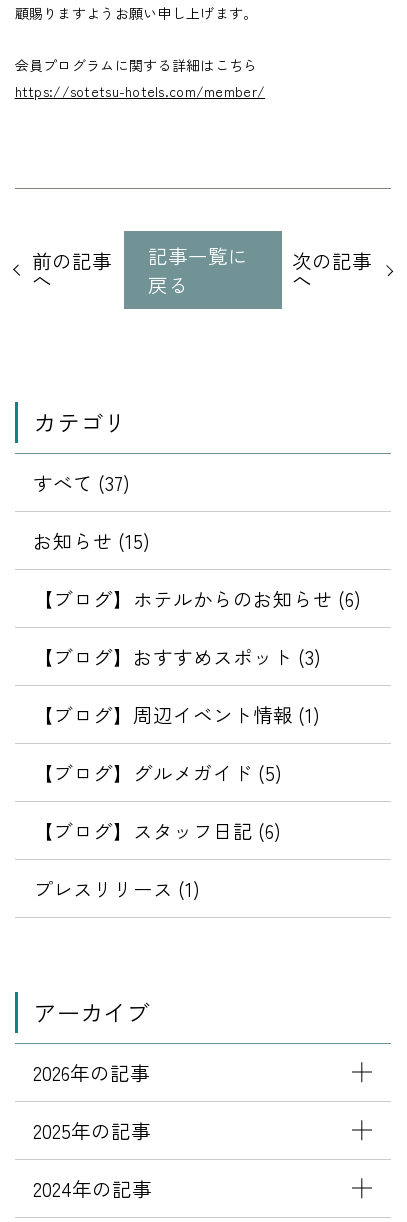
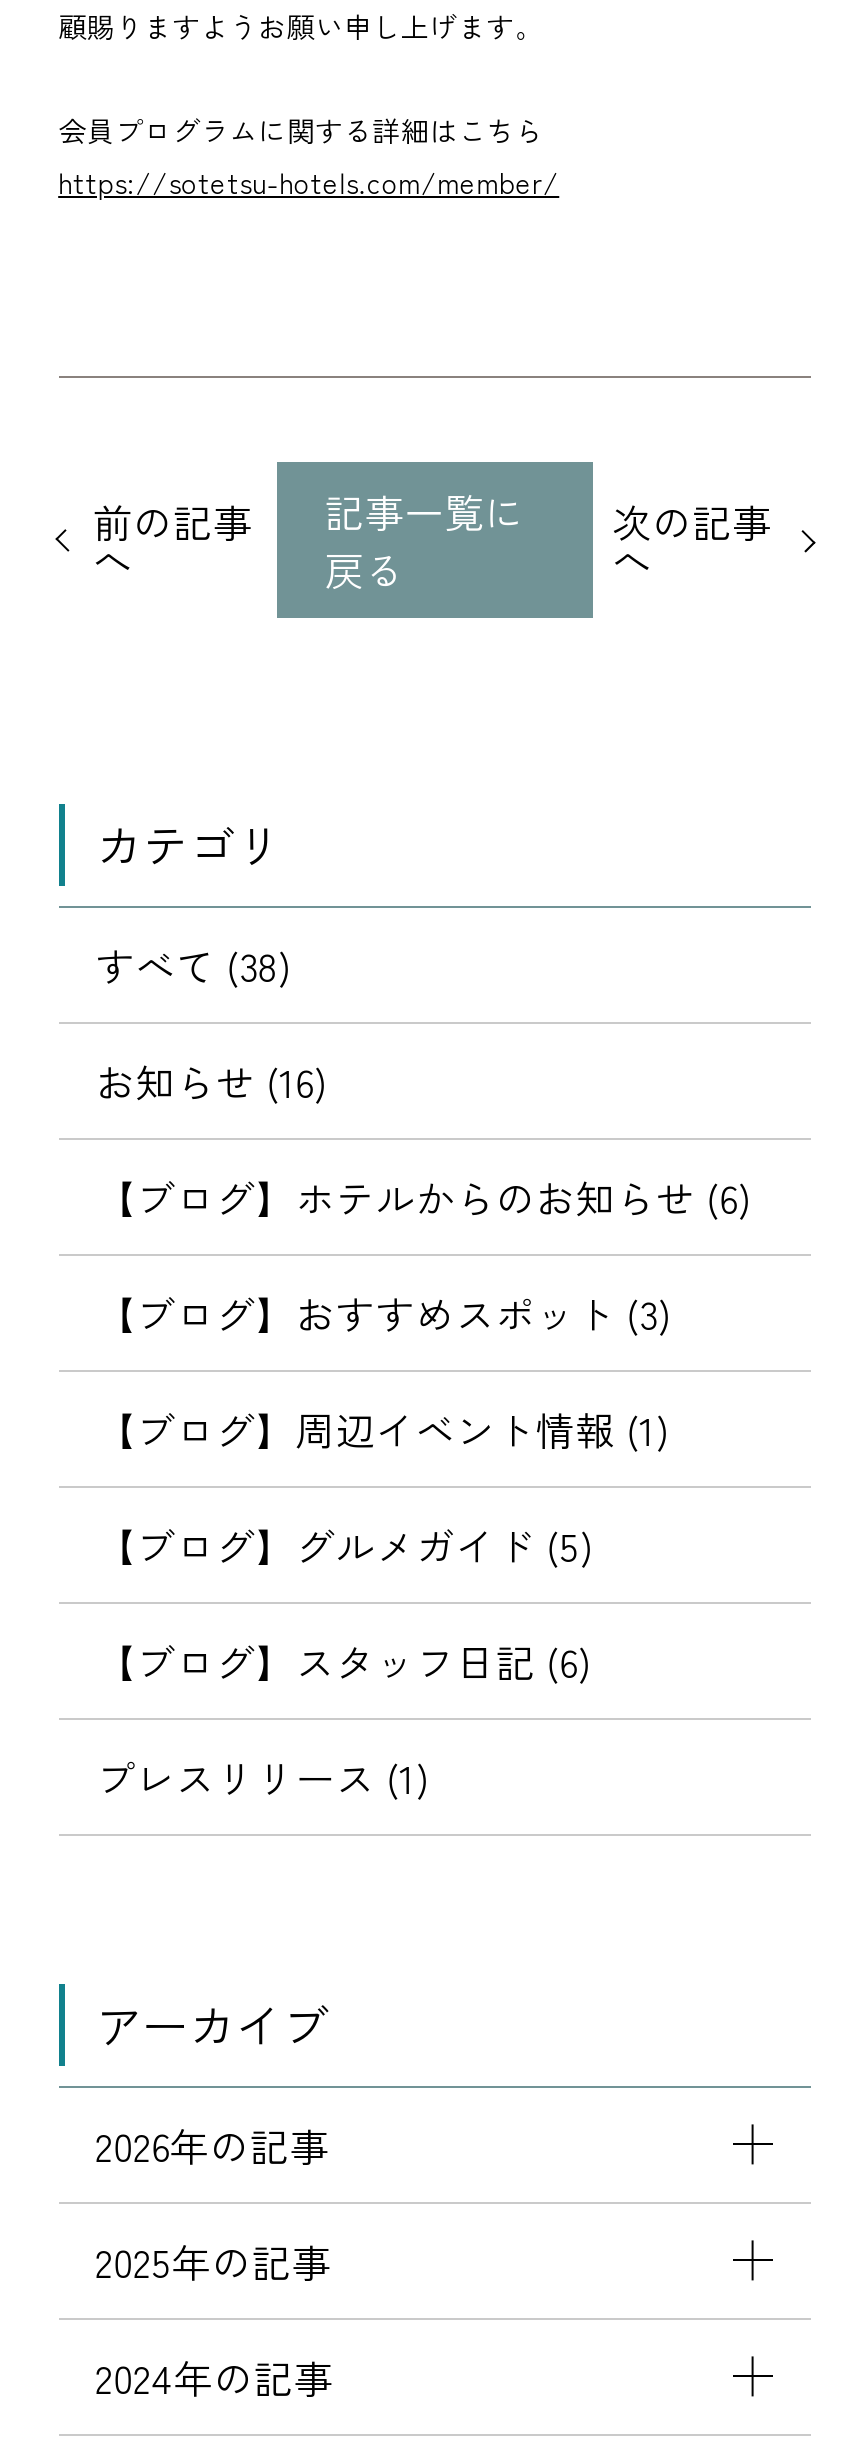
[33,468,130,497] すべて (37) -> [95,935,291,993] すべて (38)
[33,526,150,555] お知らせ (15) -> [95,1051,327,1109] お知らせ (16)

